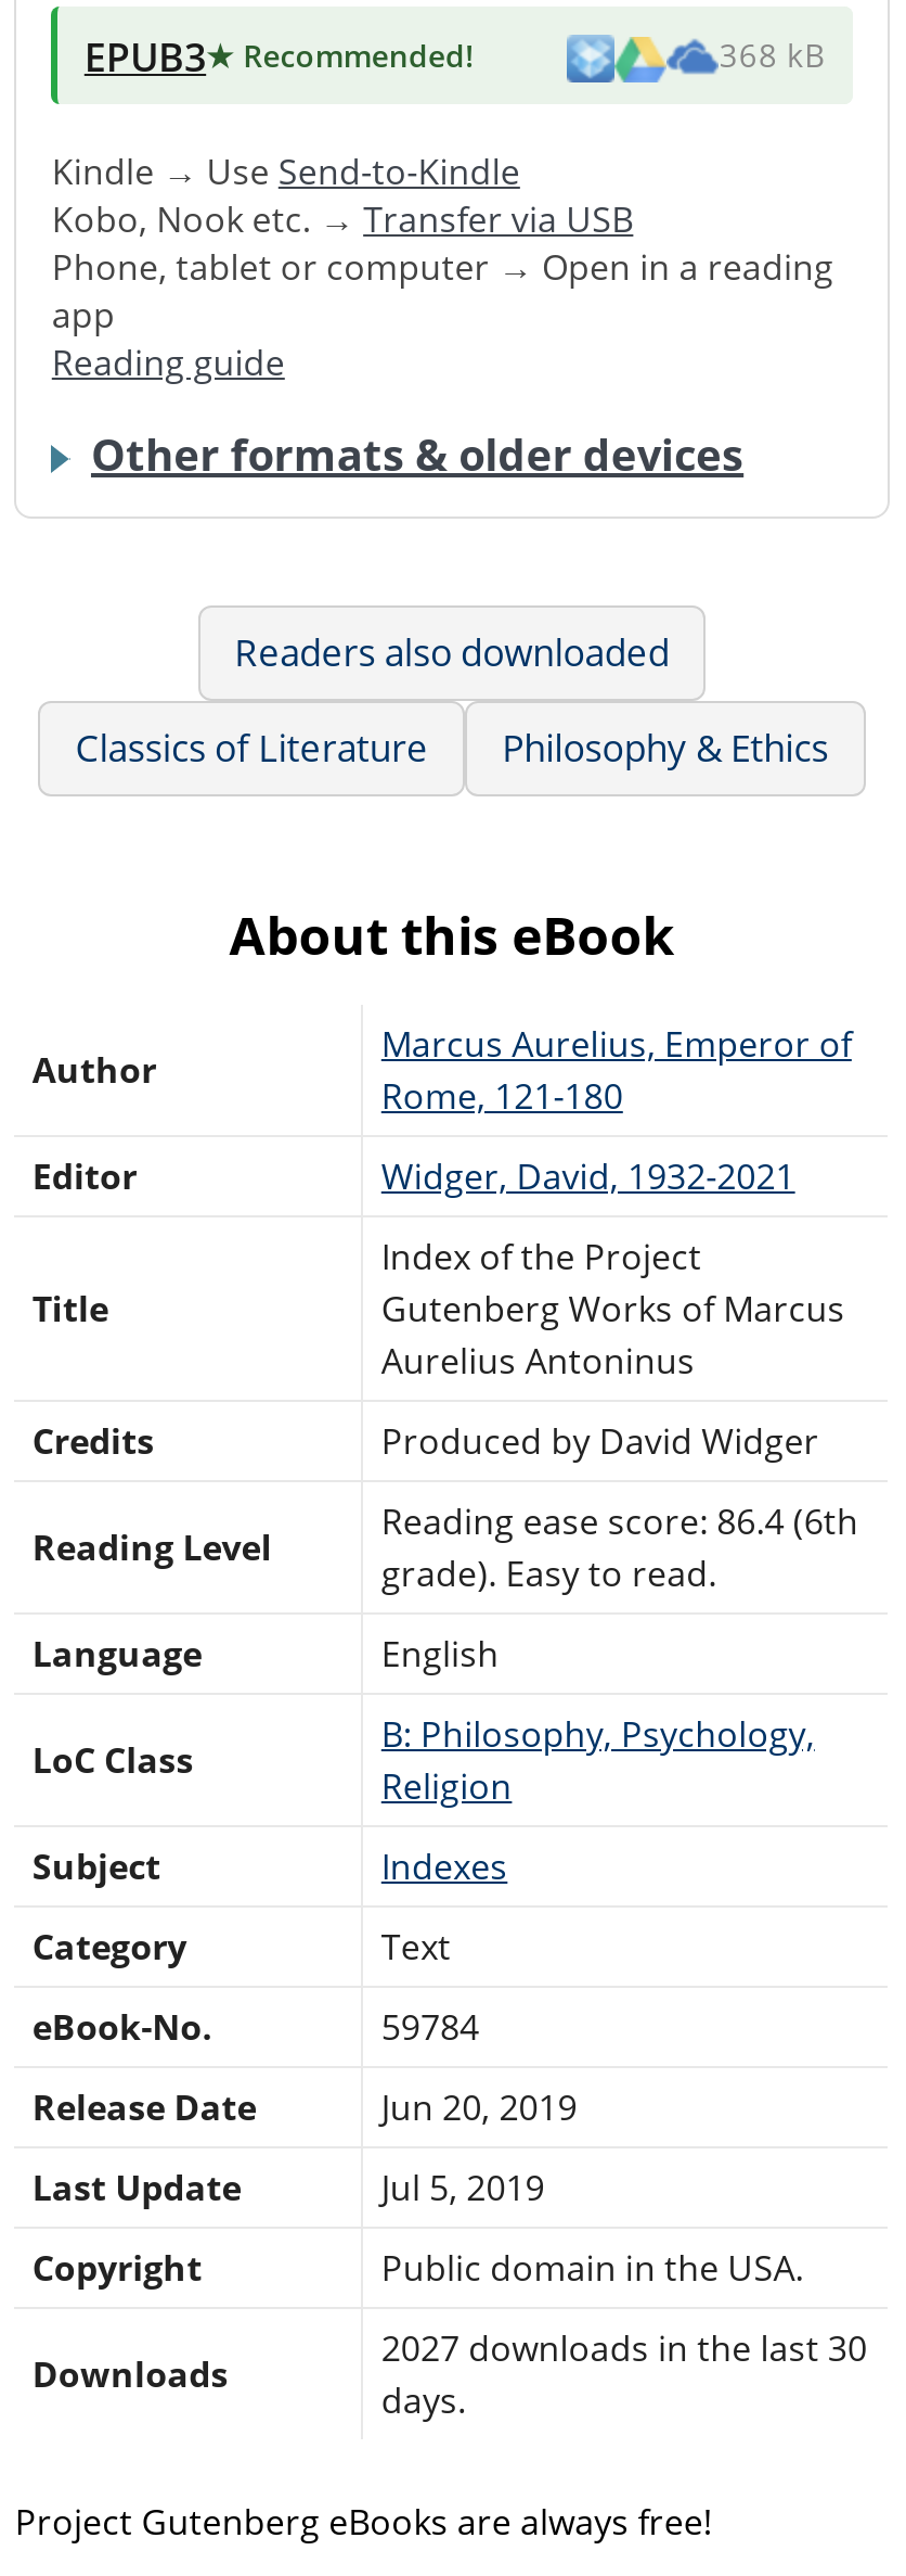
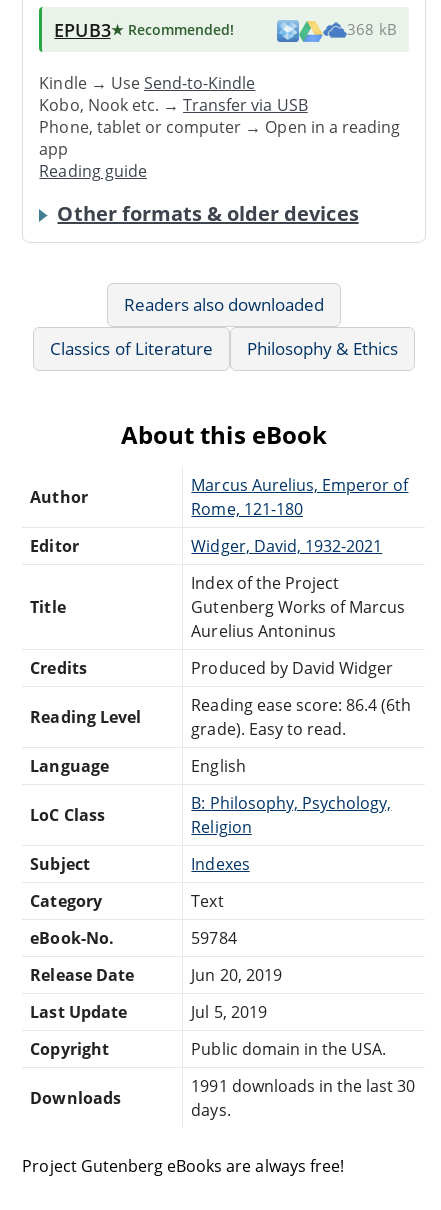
[381,2324,867,2371] 2027 downloads in the last 30 -> [191,1075,415,1097] 1991 downloads in the last 30

